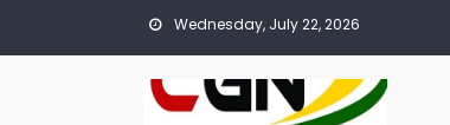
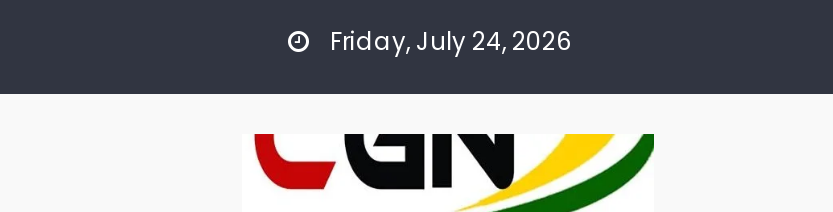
[171,14,360,34] Wednesday, July 22, 2026 -> [324,24,572,58] Friday, July 24, 2026

